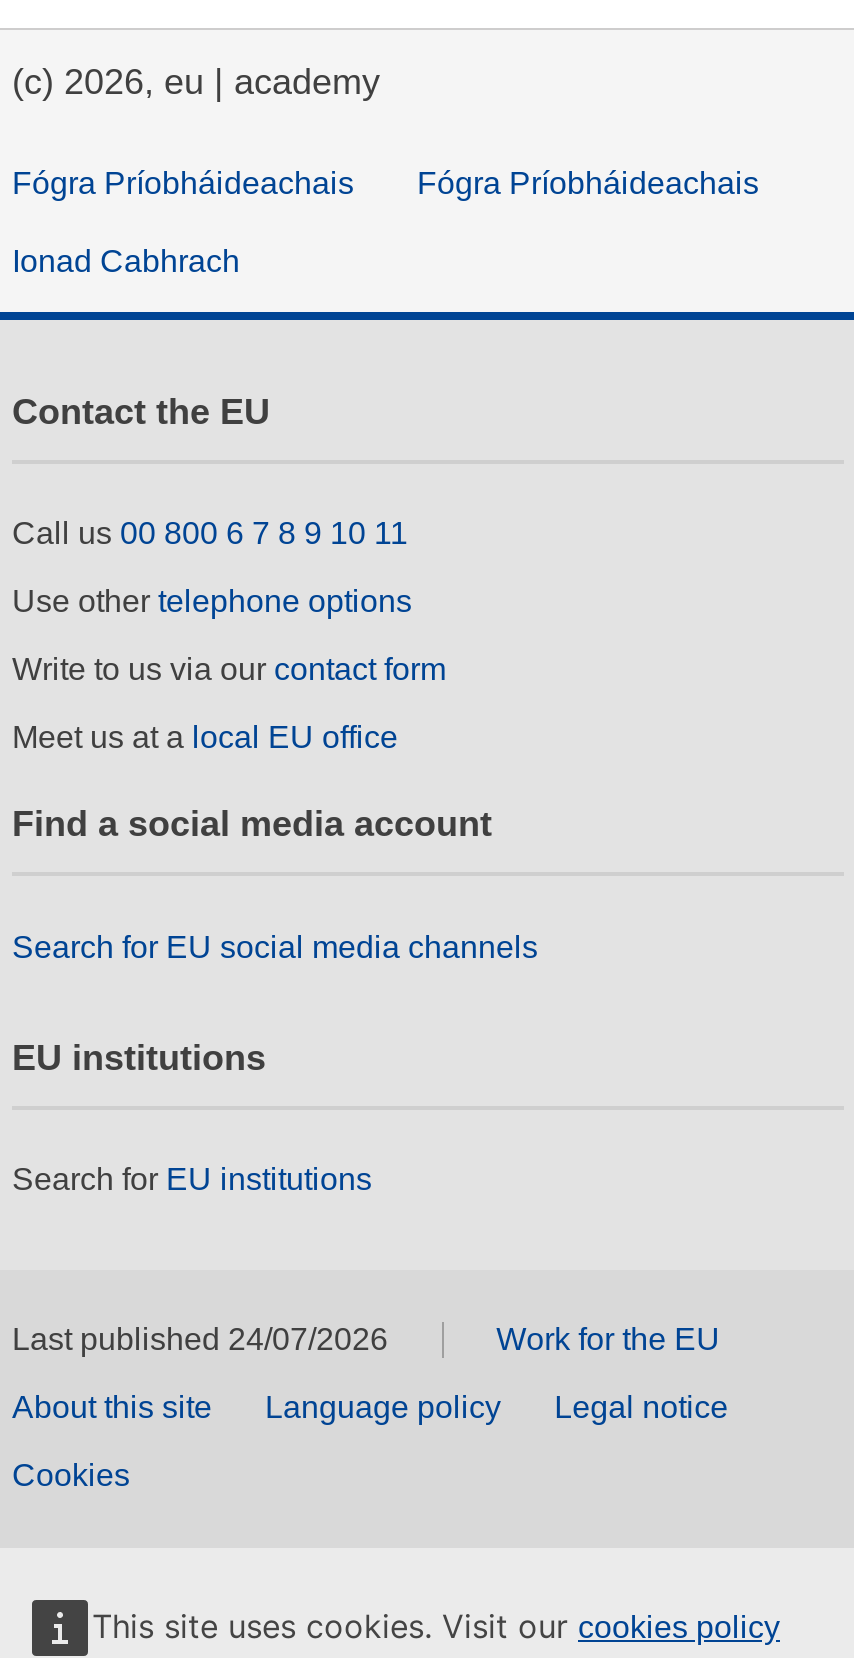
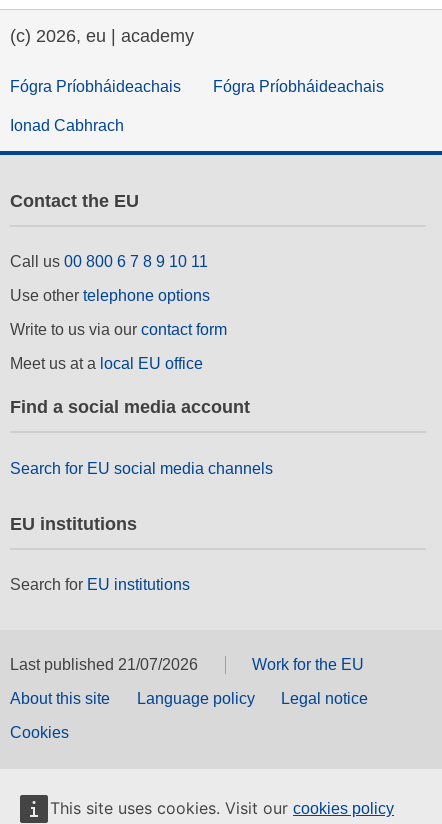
[12,1323,388,1357] Last published 24/07/2026 -> [10,656,198,673] Last published 21/07/2026

